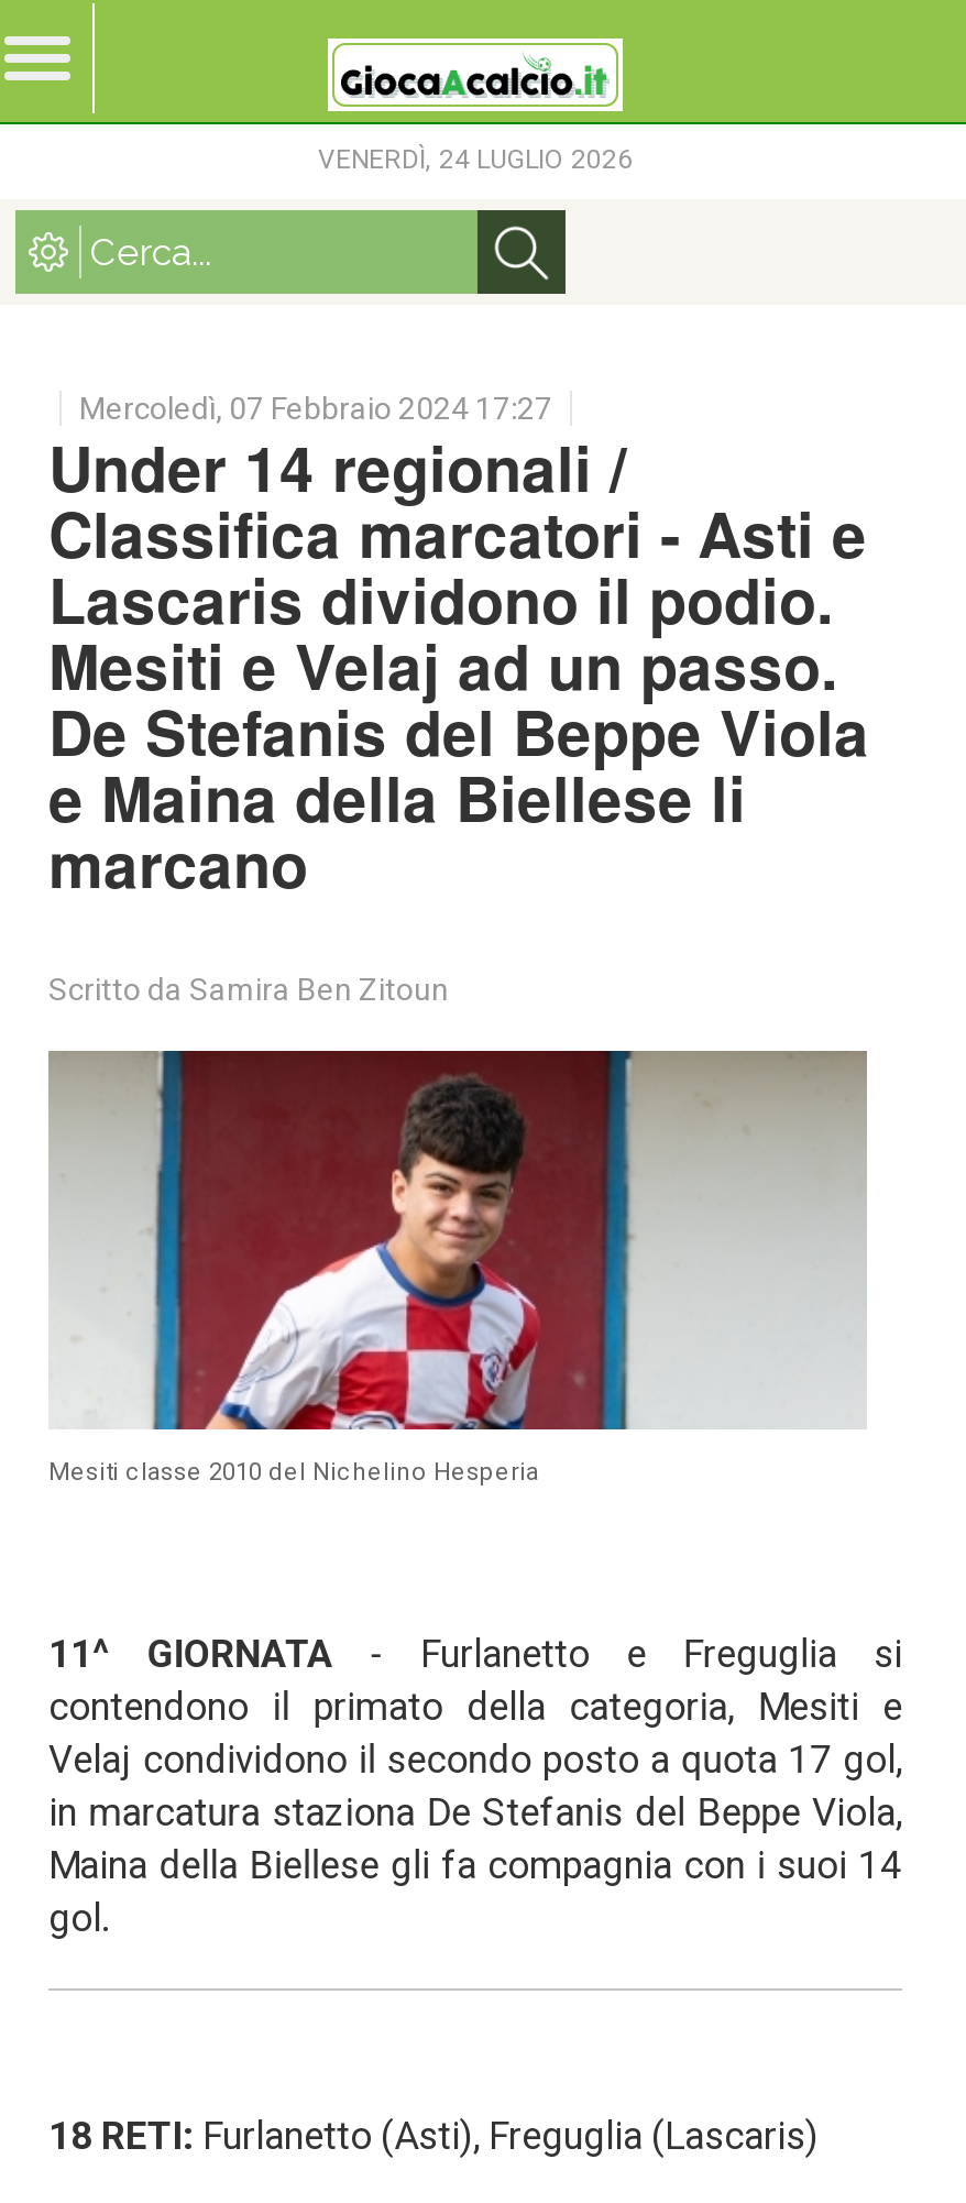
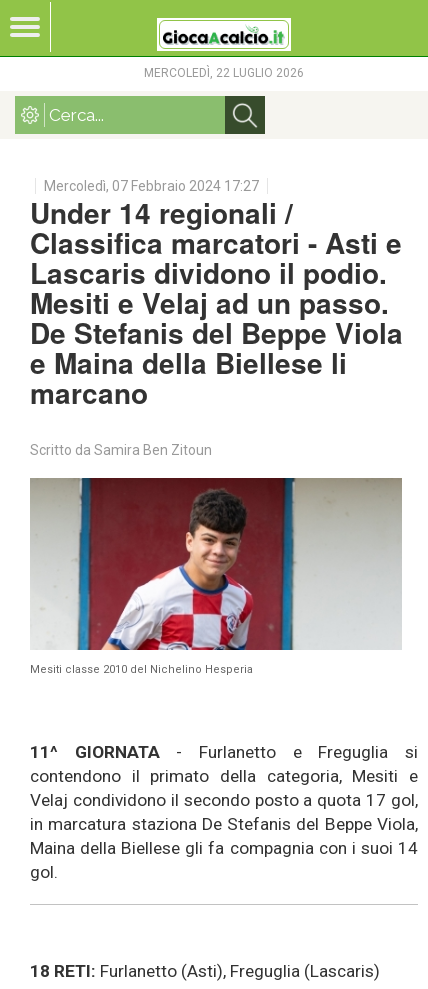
[318,144,633,175] VENERDÌ, 24 LUGLIO 2026 -> [144,66,304,80] MERCOLEDÌ, 22 LUGLIO 2026

